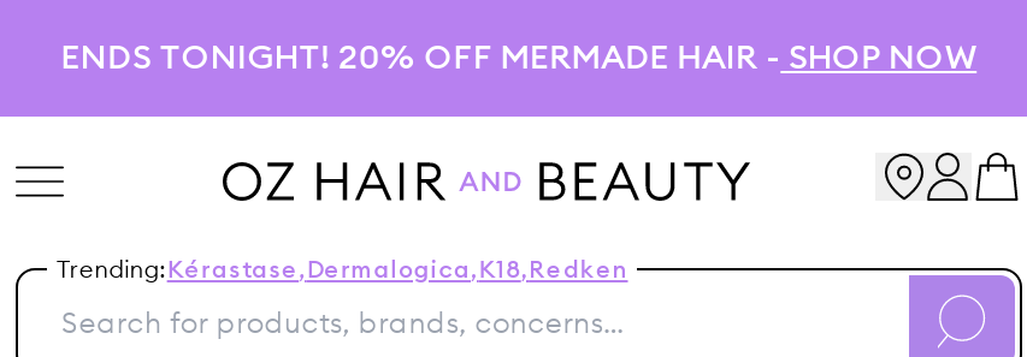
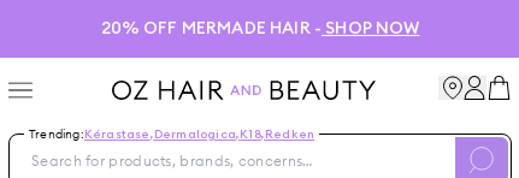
[61,41,977,75] ENDS TONIGHT! 20% OFF MERMADE HAIR - SHOP NOW -> [101,20,420,37] 20% OFF MERMADE HAIR - SHOP NOW

